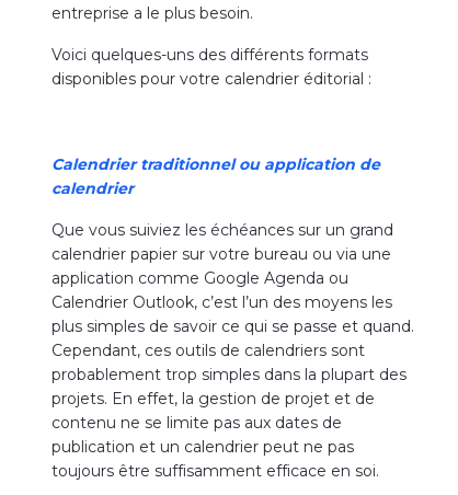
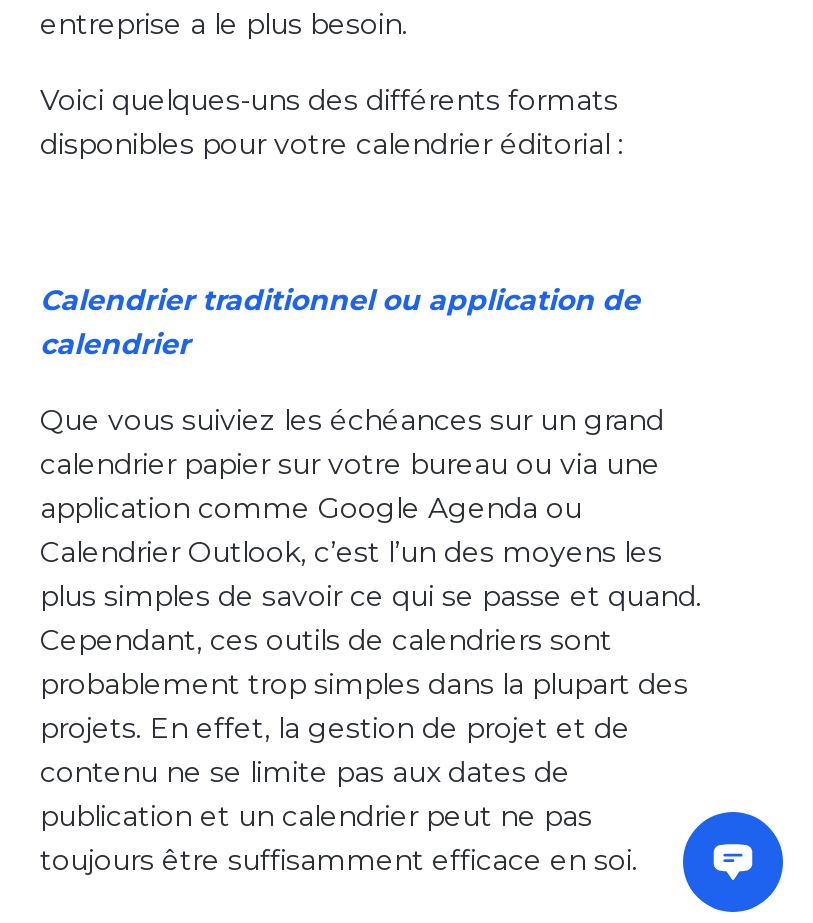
none -> [681,810,785,914] [image]

